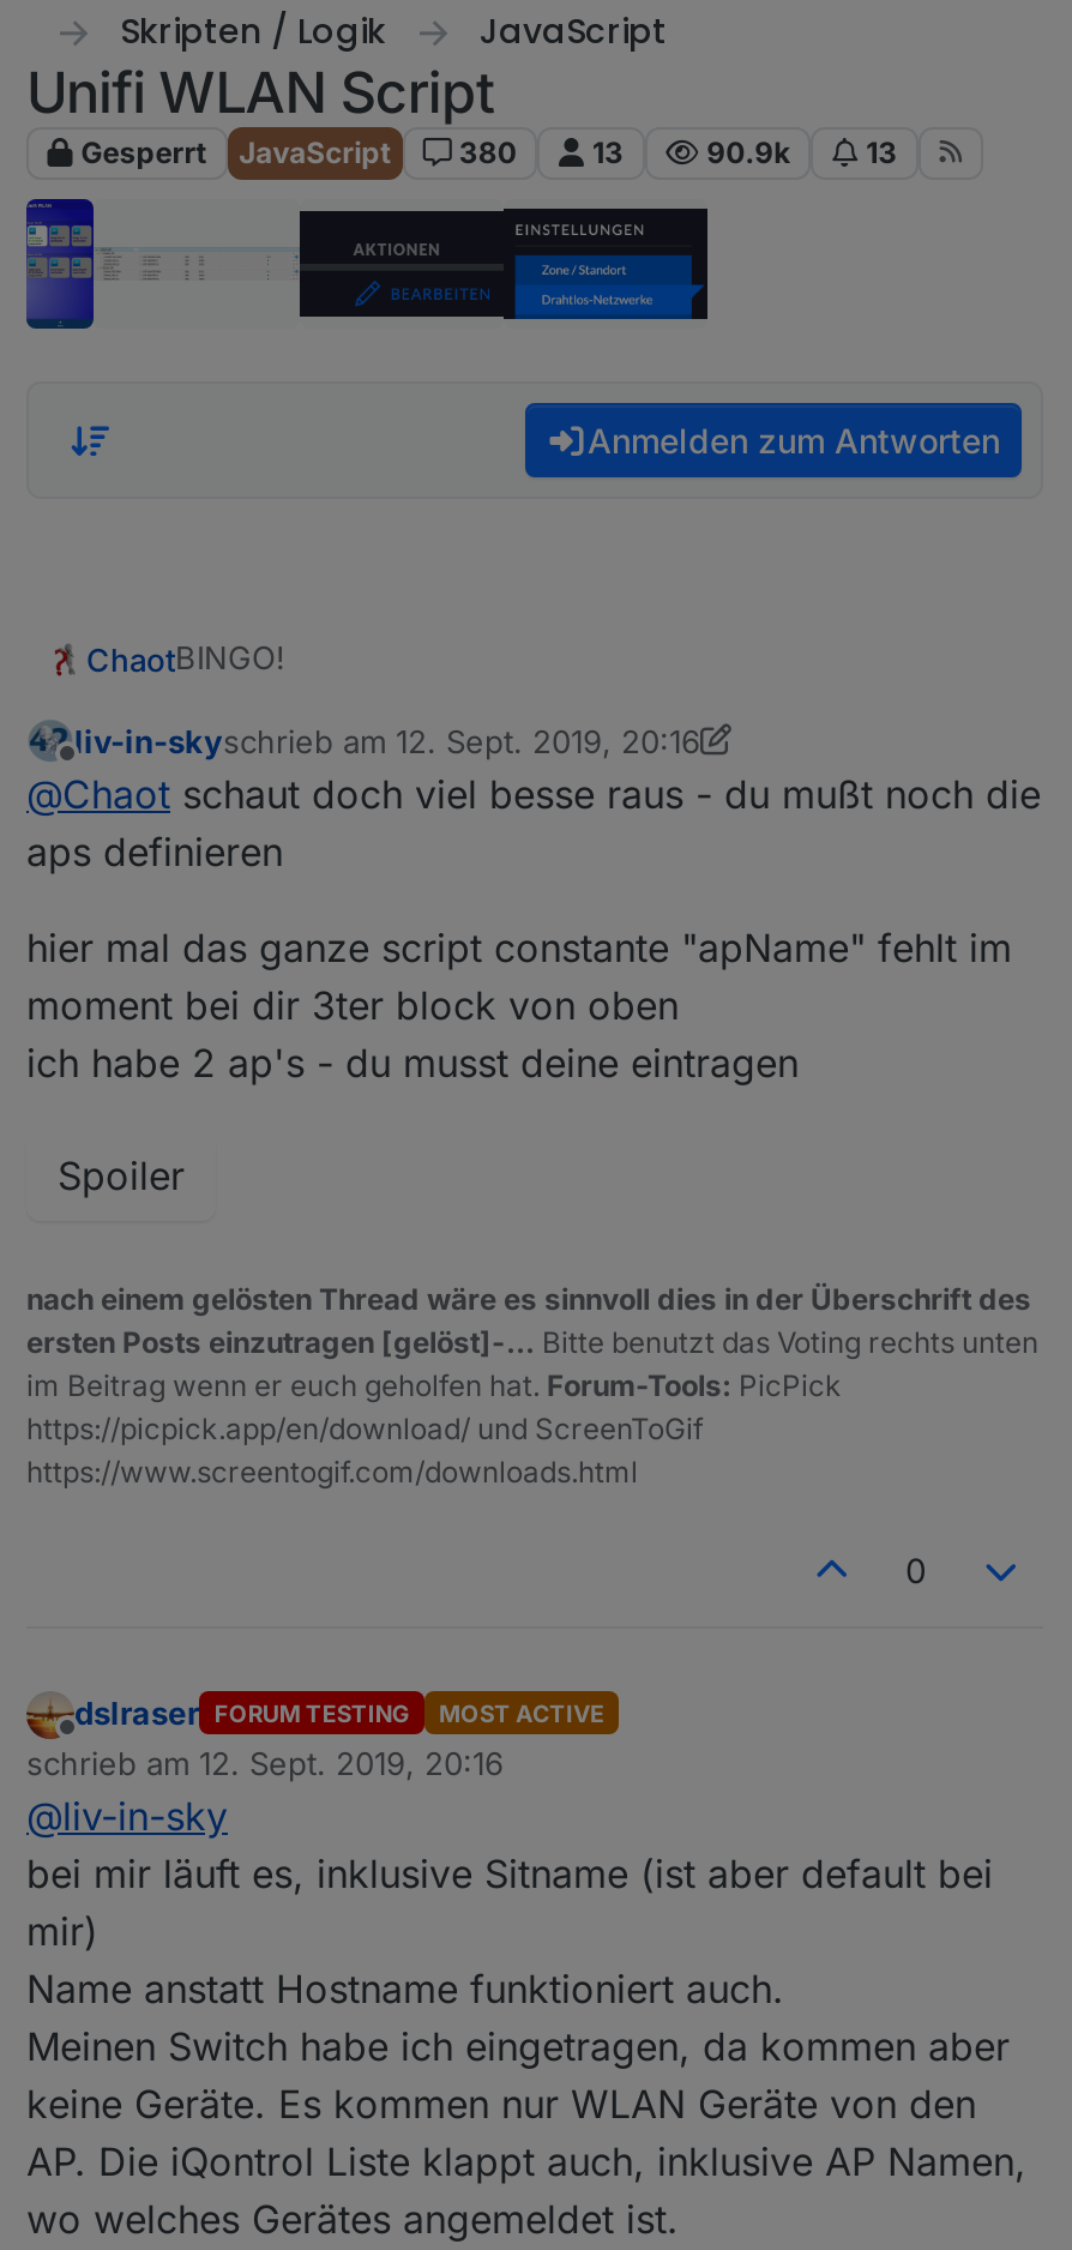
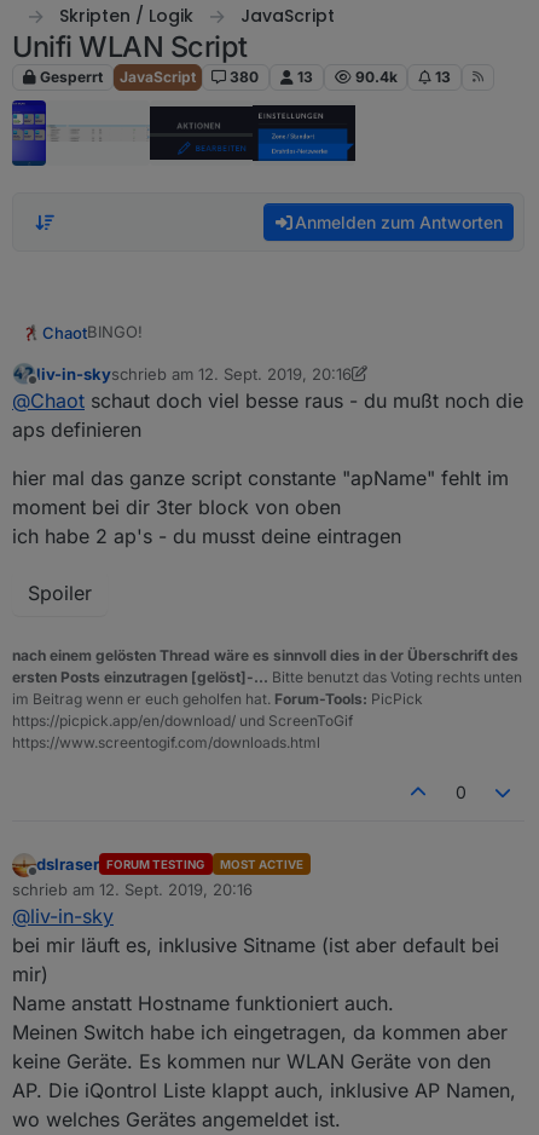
[707,135,790,171] 90.9k -> [355,68,397,86] 90.4k

